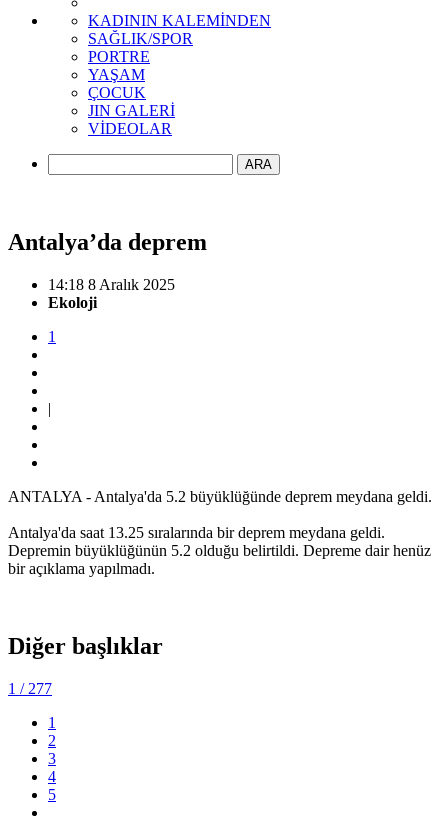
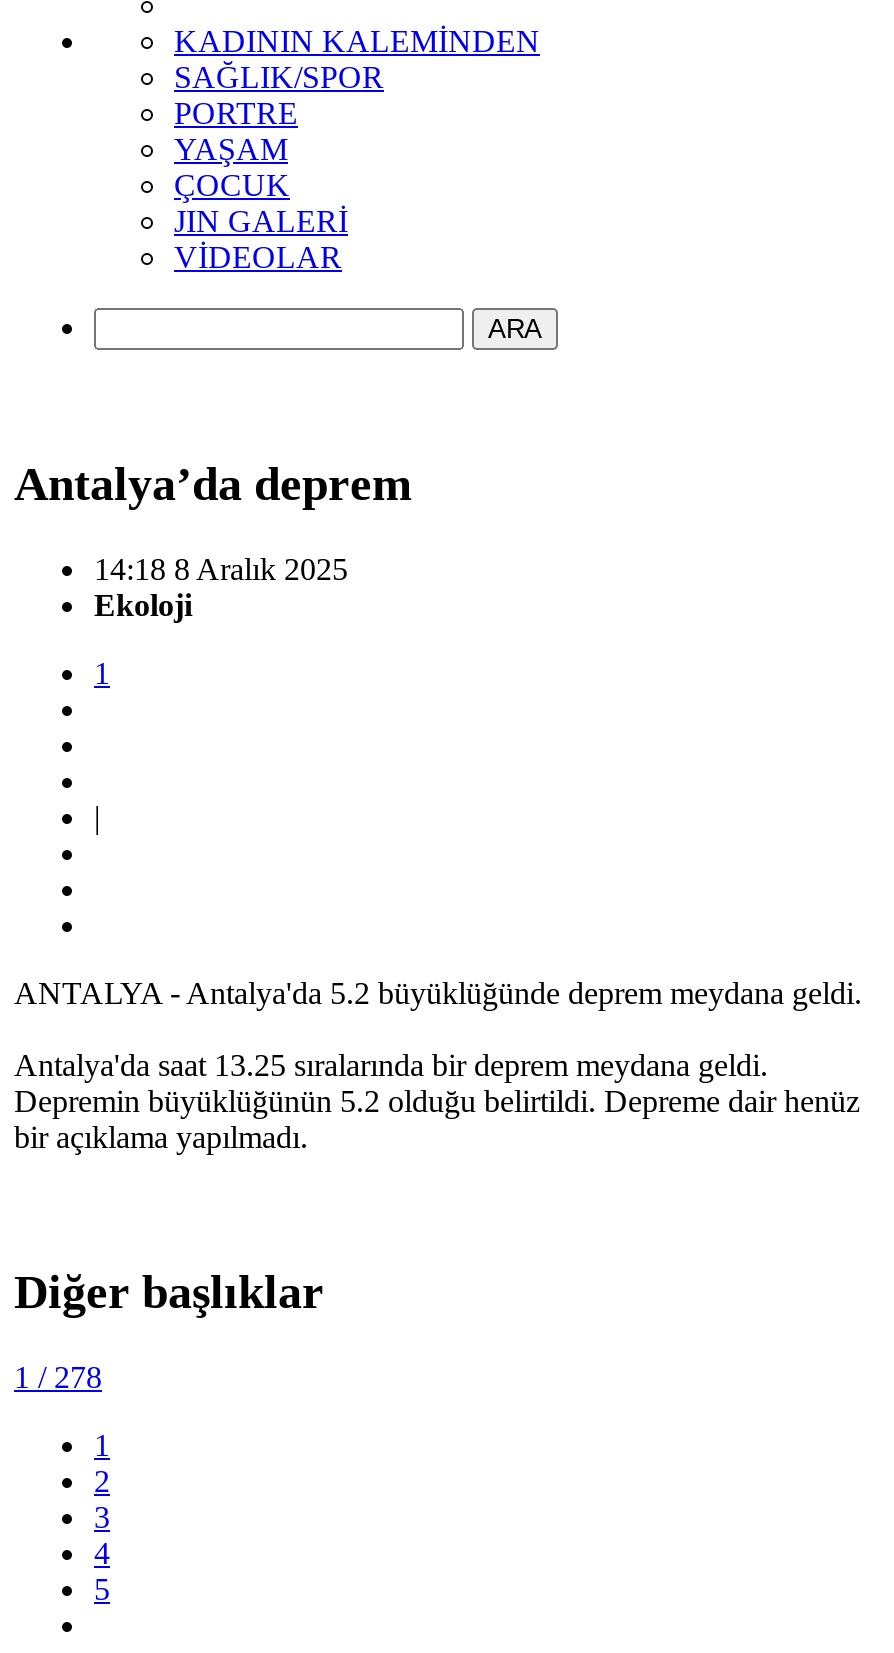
[8,680,52,697] 1 / 277 -> [14,1361,102,1395] 1 / 278

